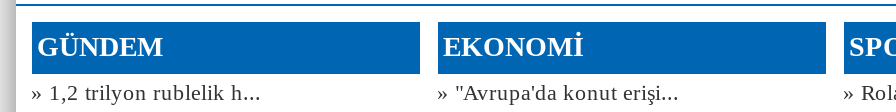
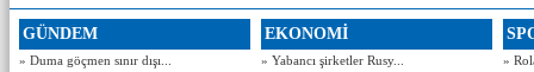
[31,81,261,105] » 1,2 trilyon rublelik h... -> [18,53,171,68] » Duma göçmen sınır dışı...
[437,81,679,105] » "Avrupa'da konut erişi... -> [260,53,403,68] » Yabancı şirketler Rusy...

